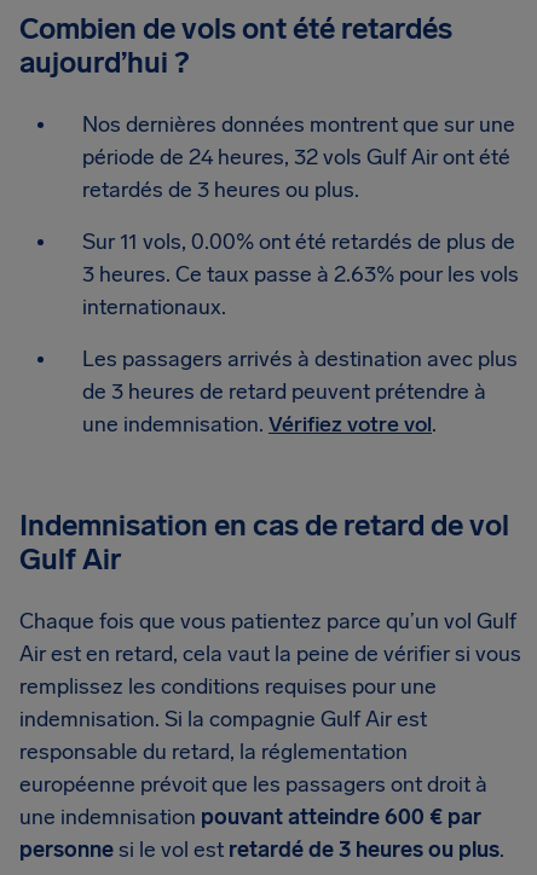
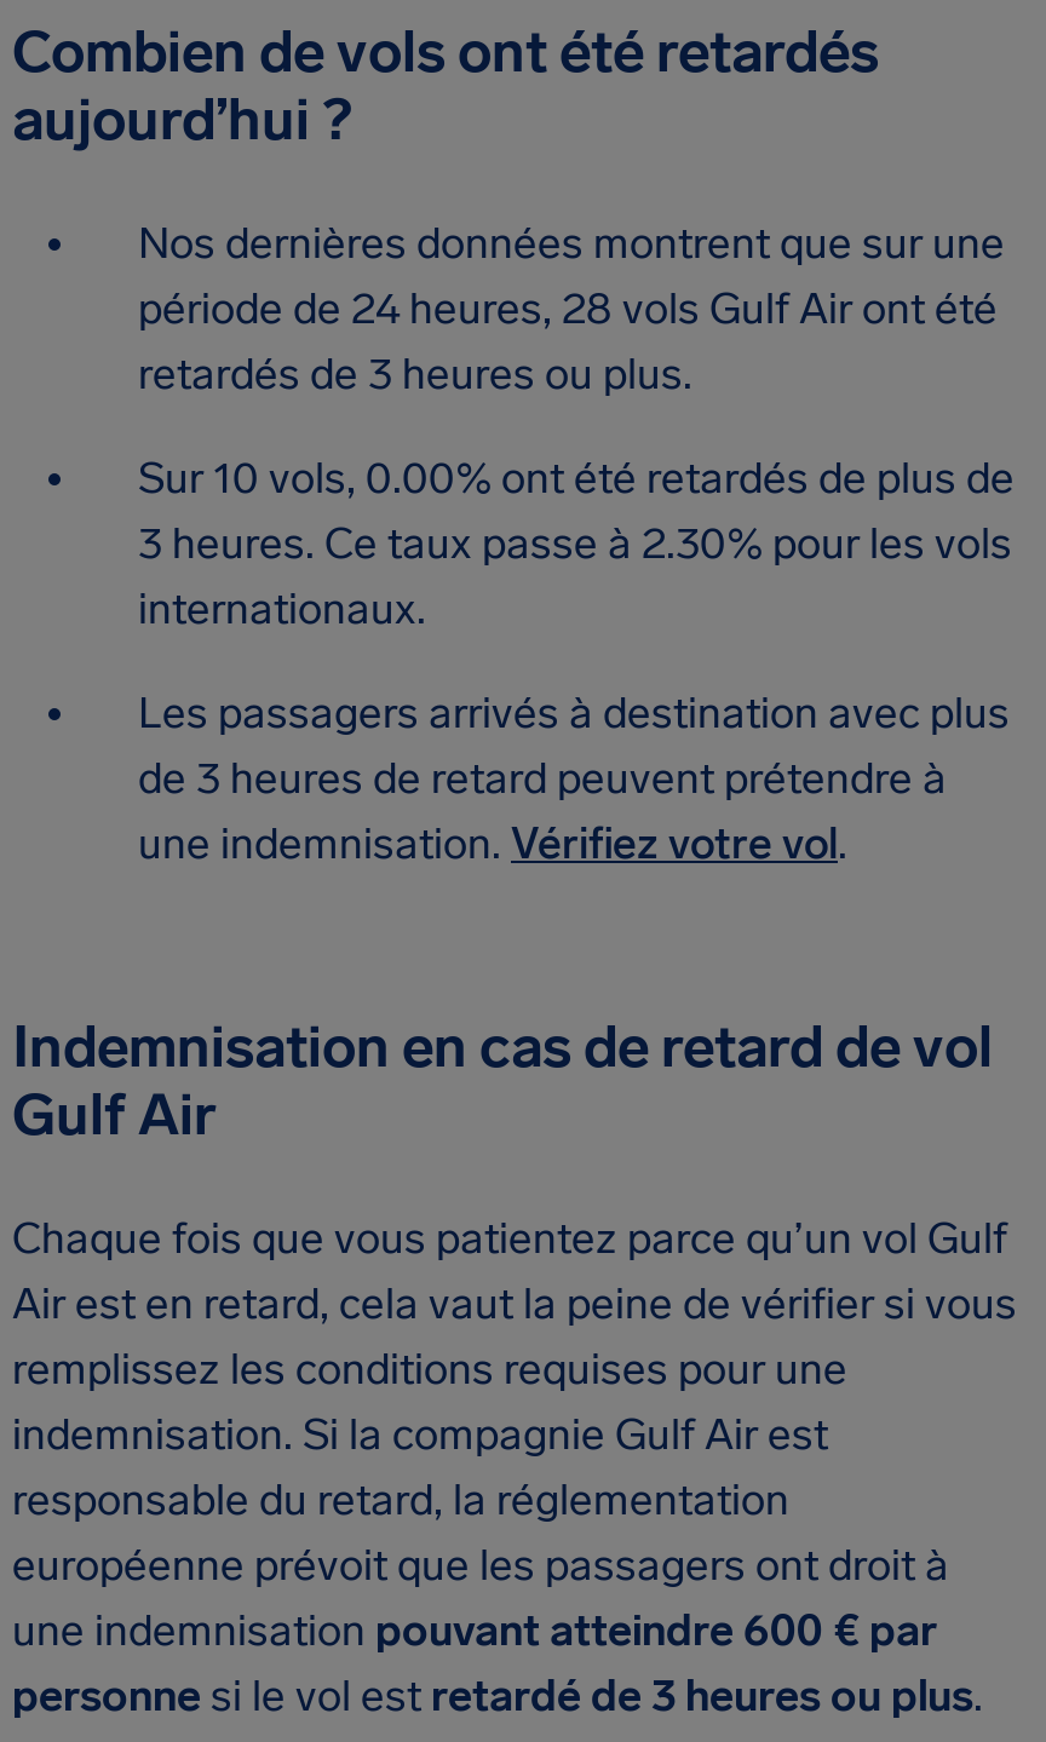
[82,144,510,170] période de 24 heures, 32 vols Gulf Air ont été -> [138,281,998,334] période de 24 heures, 28 vols Gulf Air ont été
[82,228,515,255] Sur 11 vols, 0.00% ont été retardés de plus de -> [138,450,1015,504] Sur 10 vols, 0.00% ont été retardés de plus de
[82,261,519,288] 3 heures. Ce taux passe à 2.63% pour les vols -> [138,516,1012,569] 3 heures. Ce taux passe à 2.30% pour les vols

